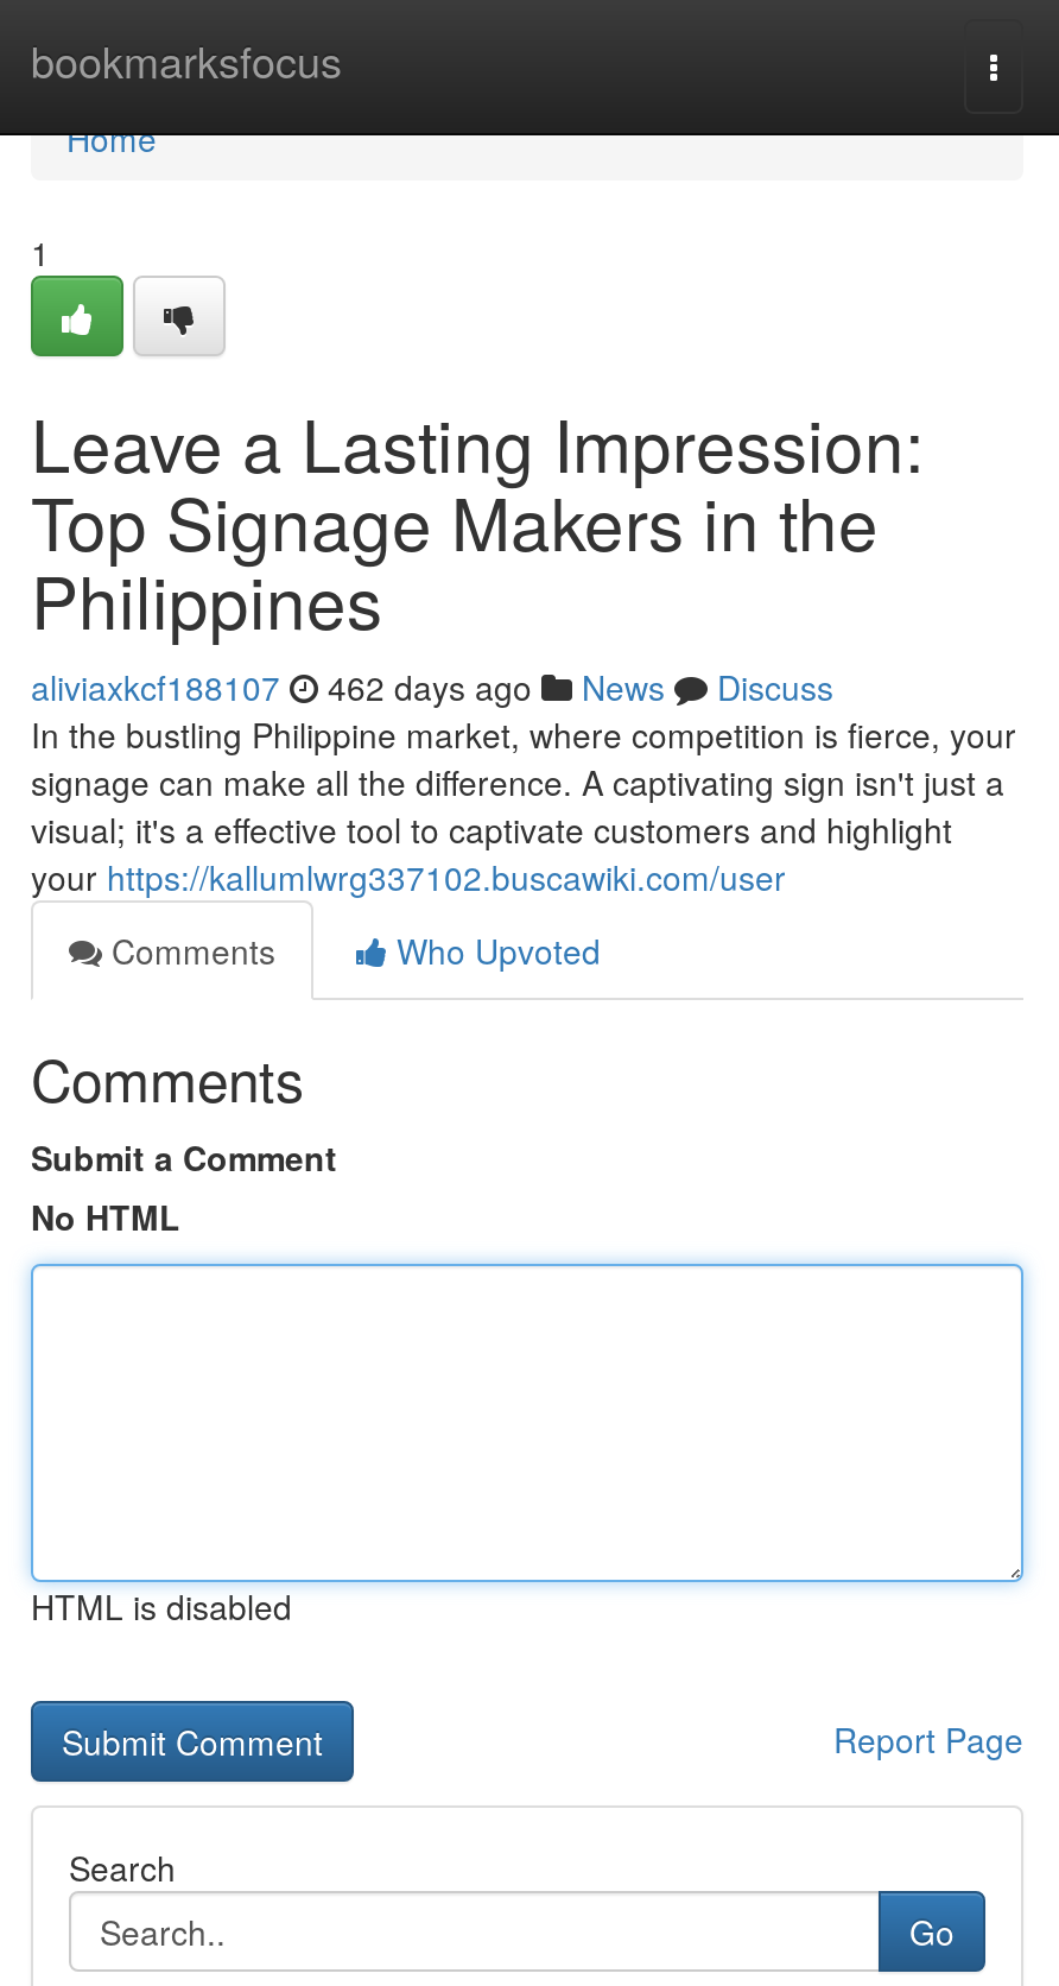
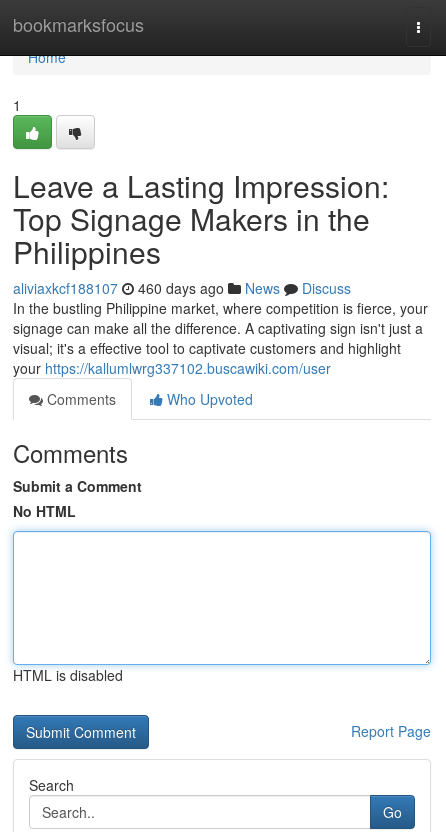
[31,663,833,710] aliviaxkcf188107 462 days ago News Discuss -> [13,278,351,298] aliviaxkcf188107 460 days ago News Discuss

